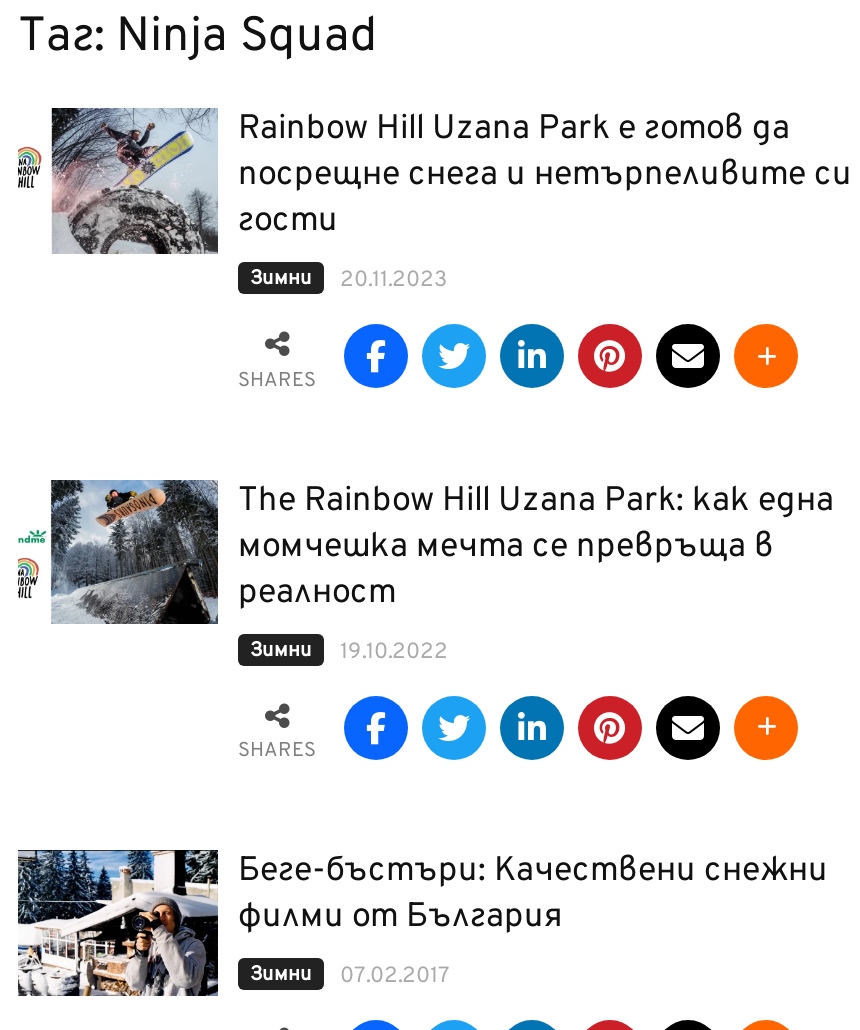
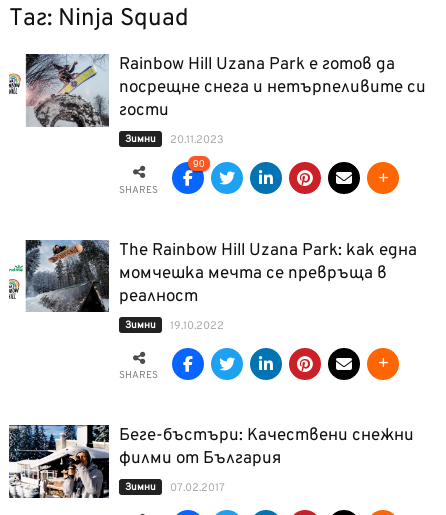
none -> [193,158,205,169] 90

